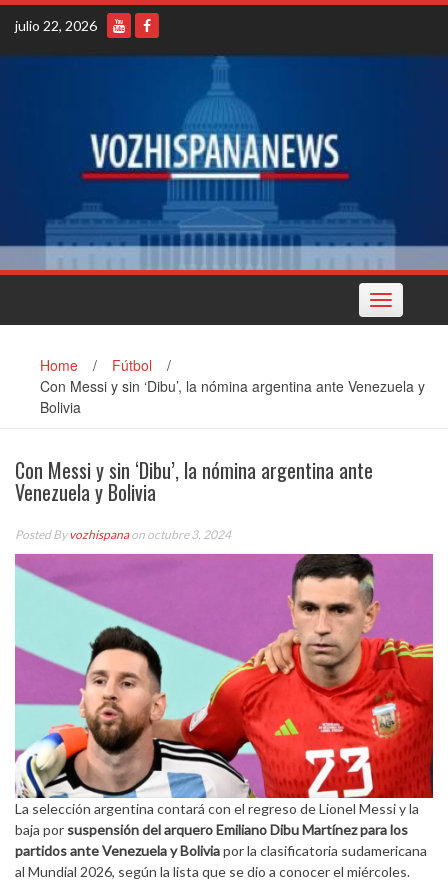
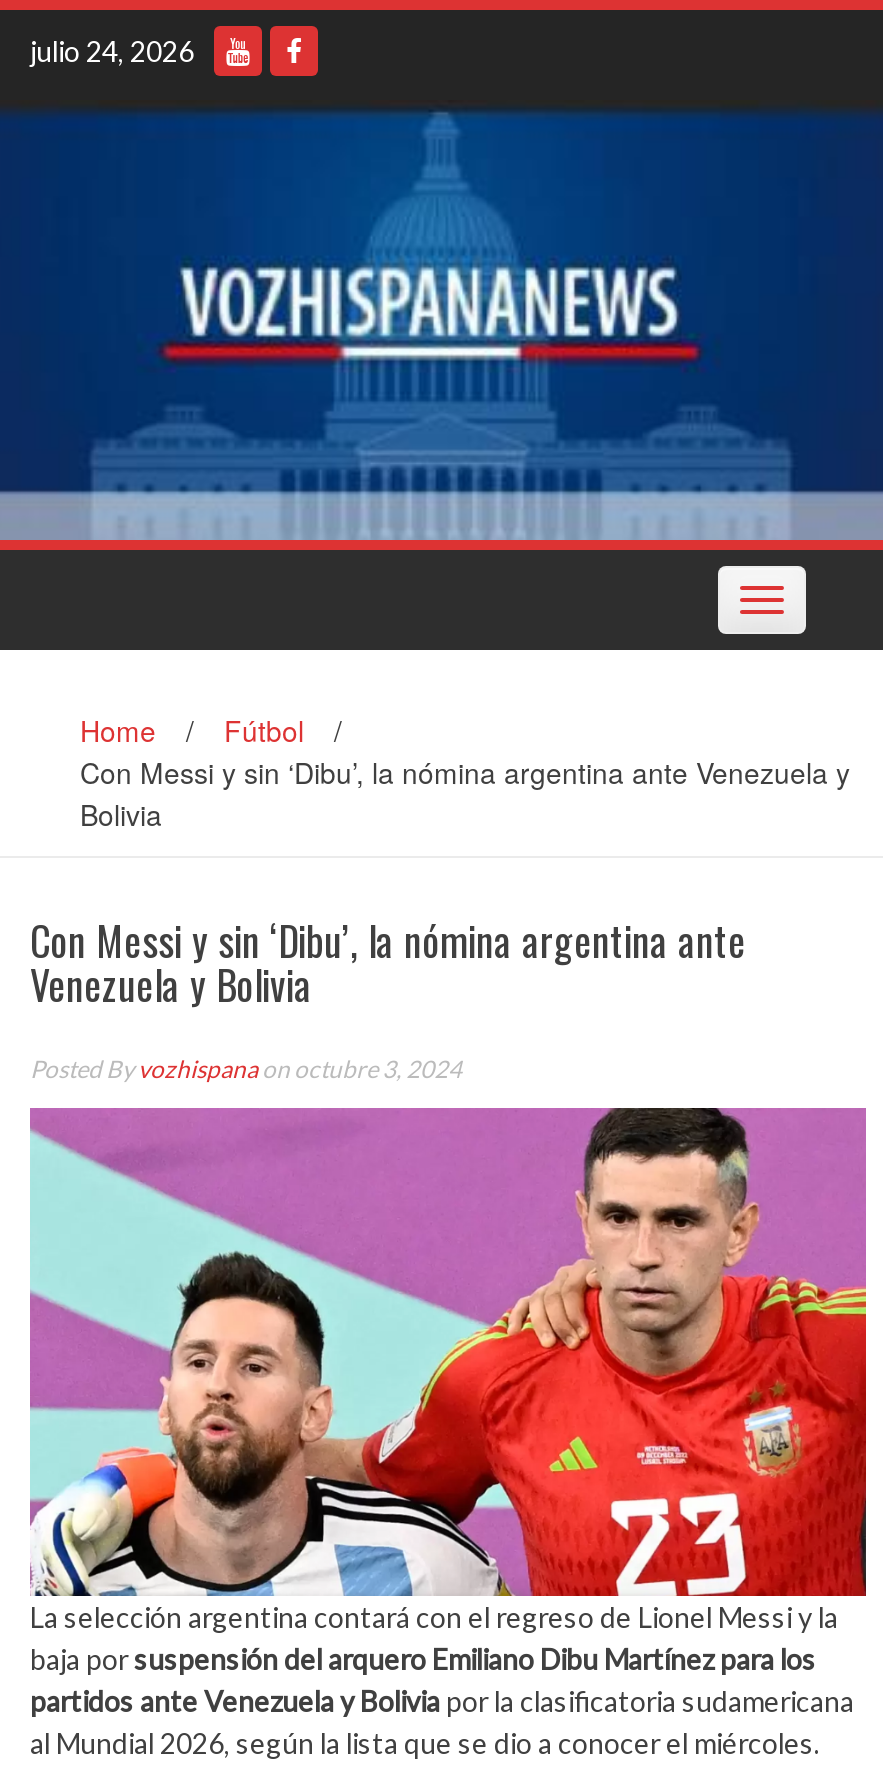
[15,17,97,34] julio 22, 2026 -> [30,34,194,68] julio 24, 2026

